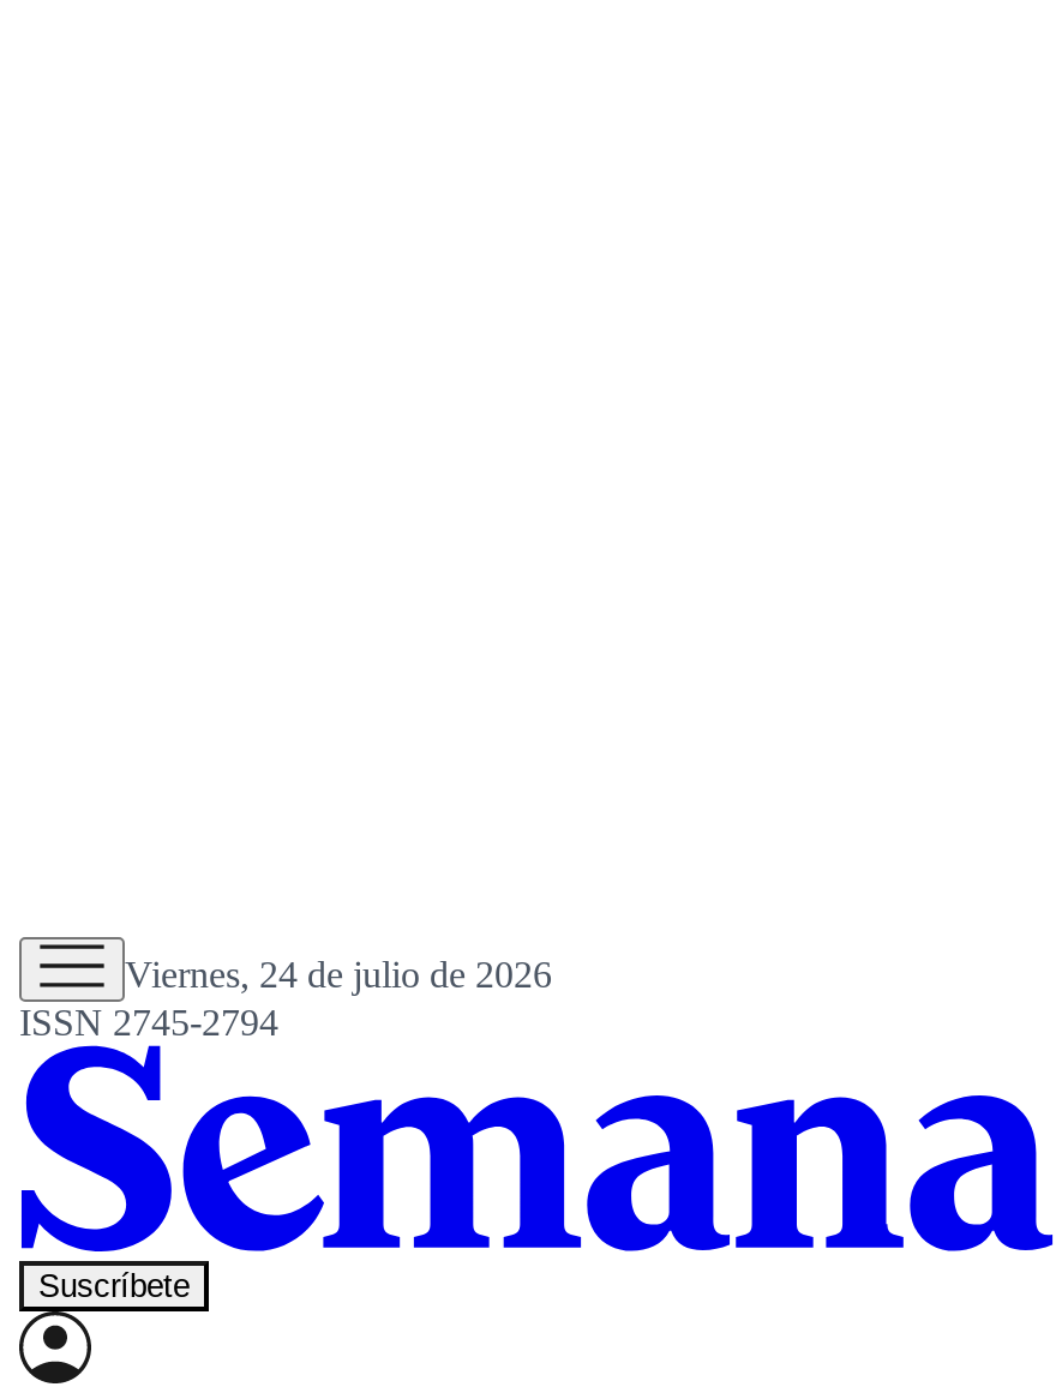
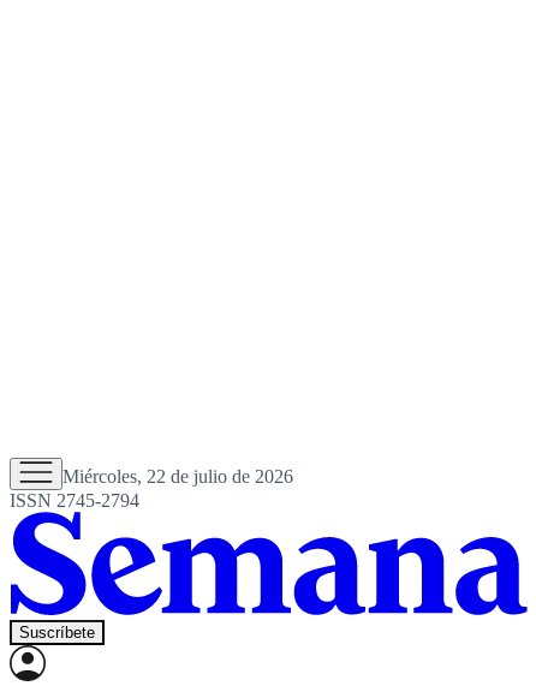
[125,954,552,995] Viernes, 24 de julio de 2026 -> [62,466,293,487] Miércoles, 22 de julio de 2026

